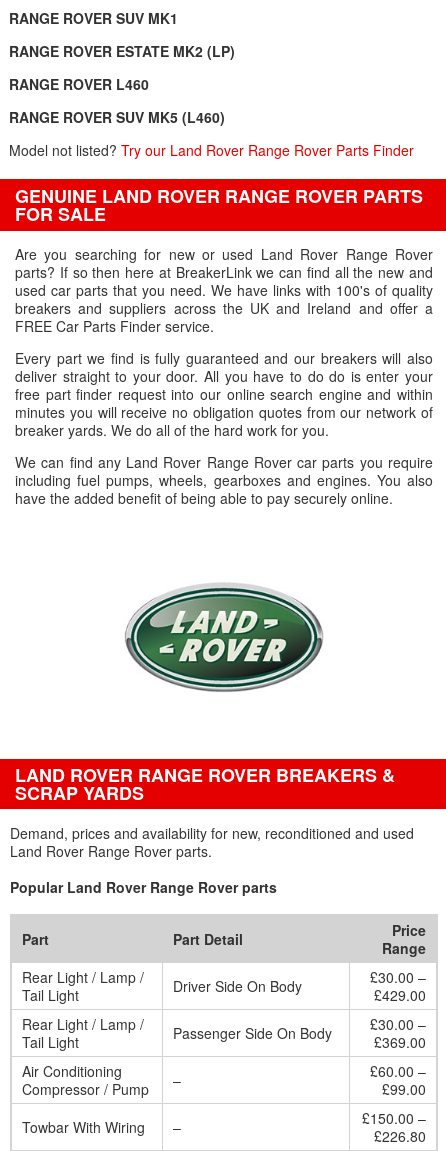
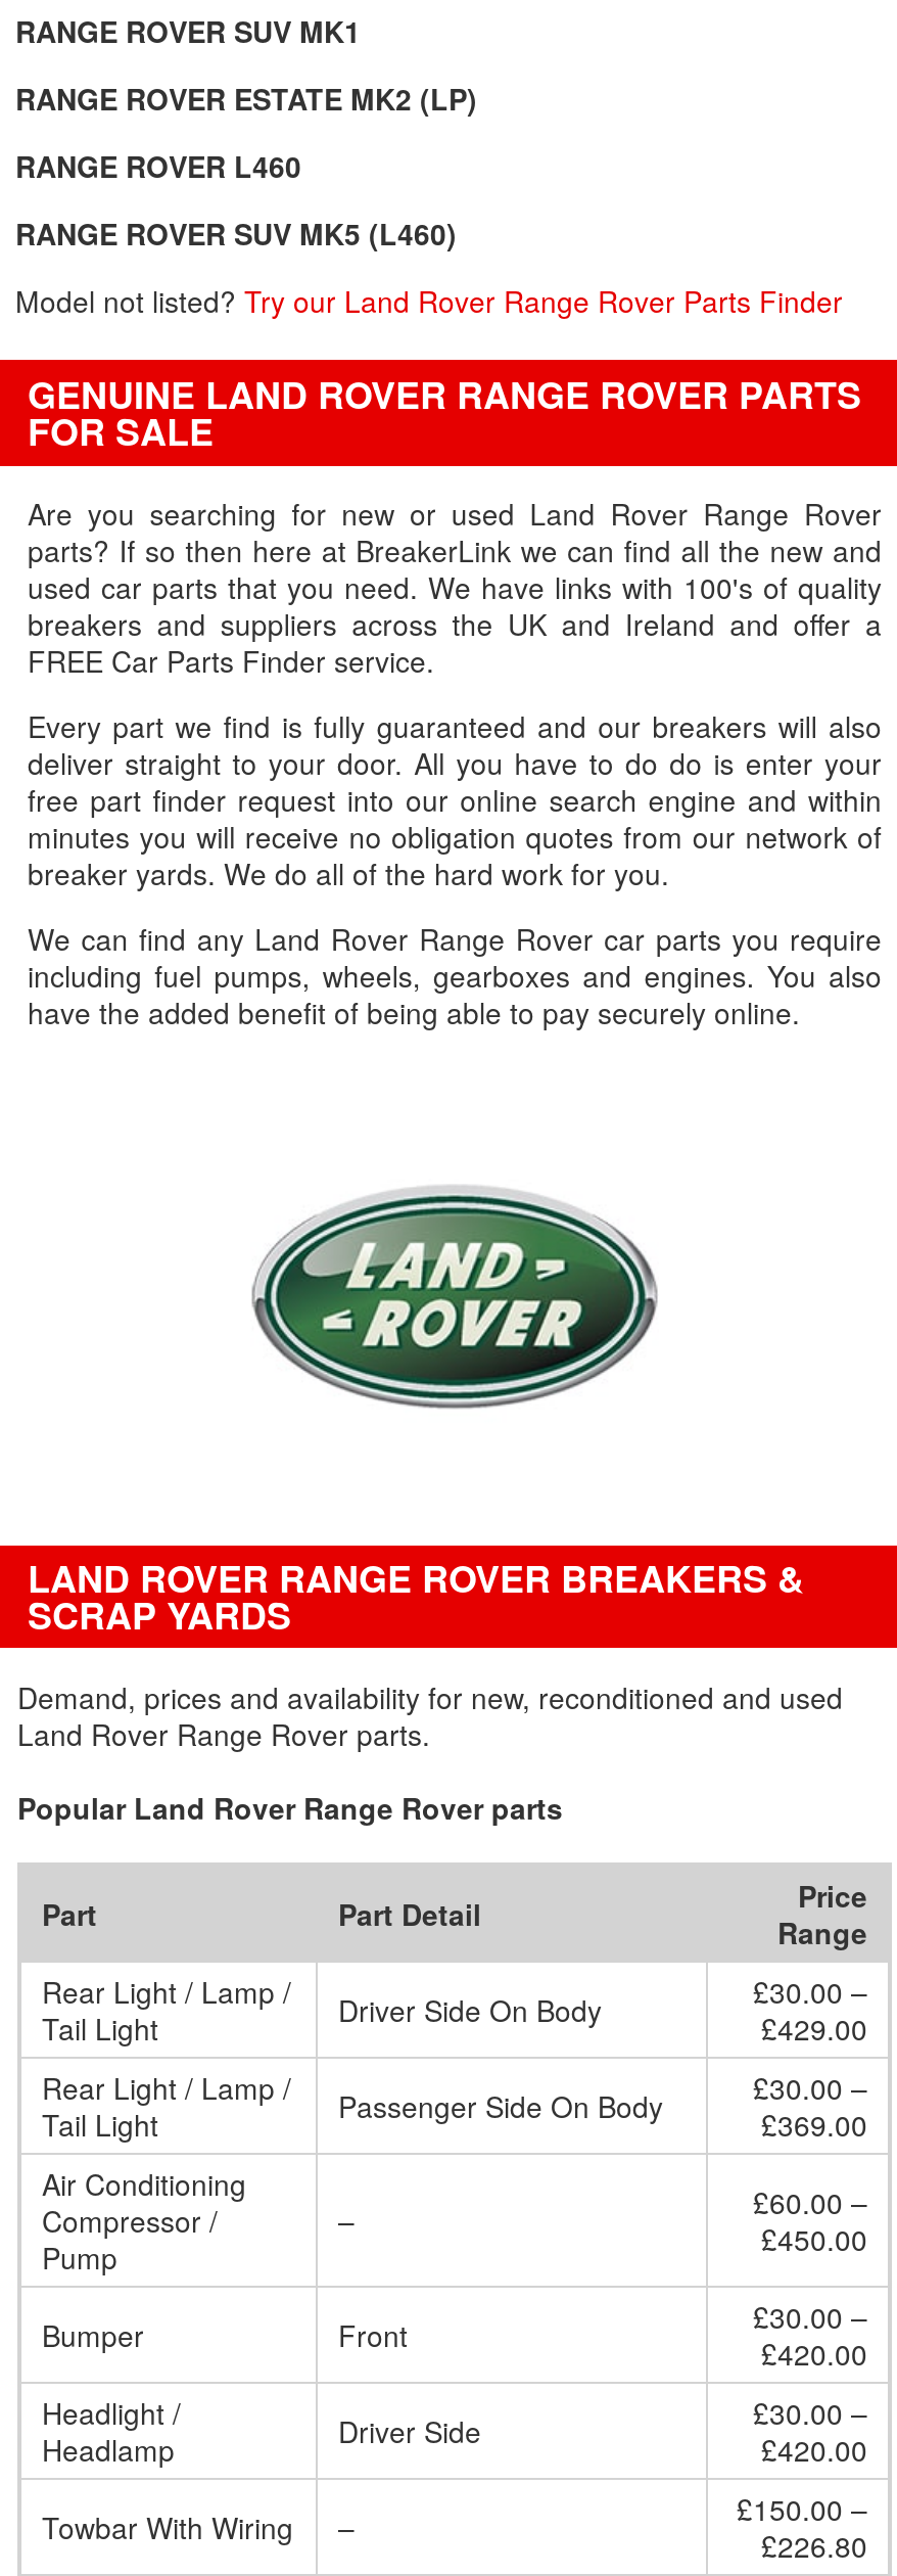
[382,1079,426,1099] £99.00 -> [42,2218,867,2470] £450.00 | Bumper | Front | £30.00 – | £420.00 | Headlight / | Headlamp | Driver Side | £30.00 – | £420.00

